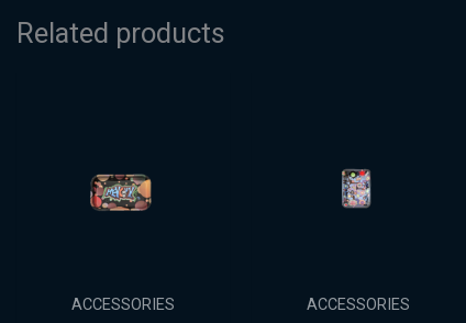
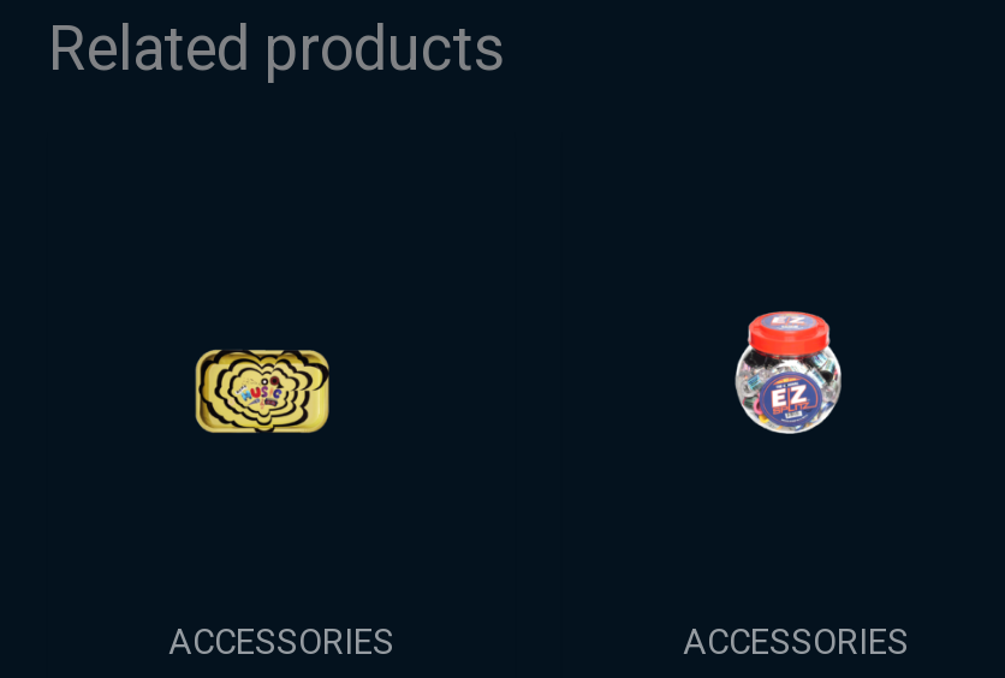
[330,153,379,209] [image] -> [733,308,844,435] [image]
[84,170,153,212] [image] -> [192,346,344,438] [image]

